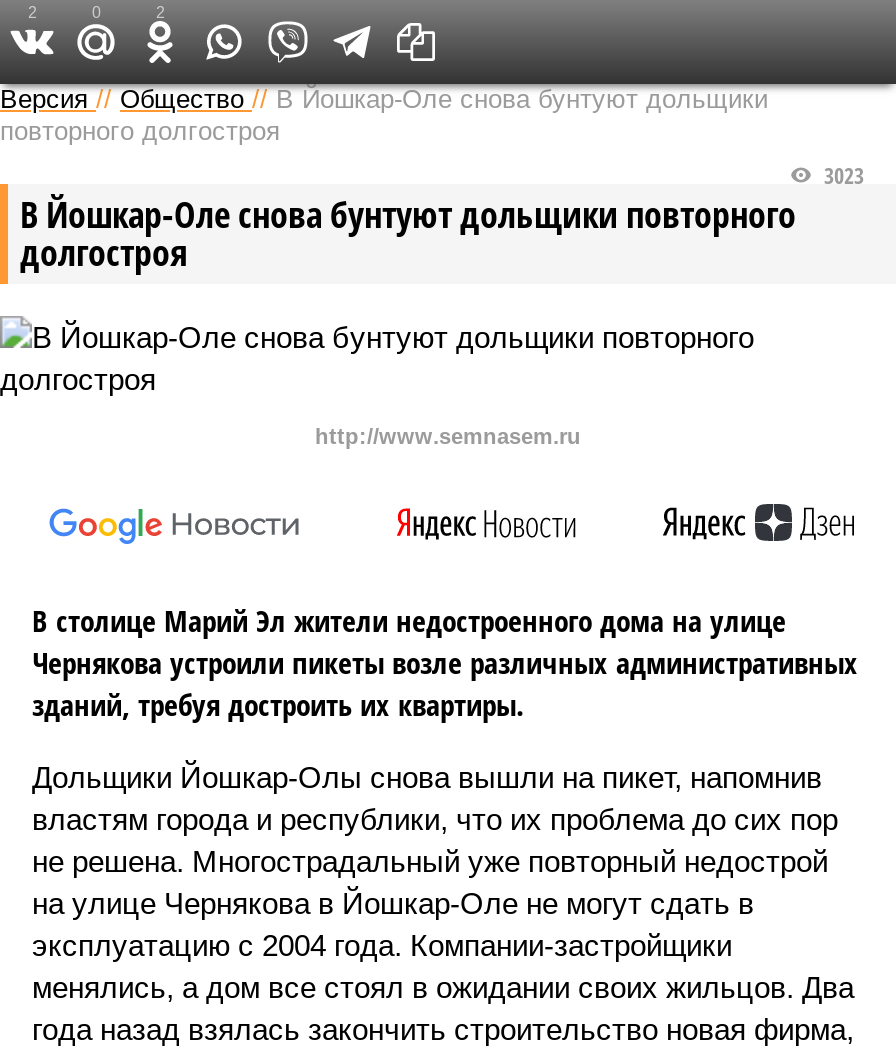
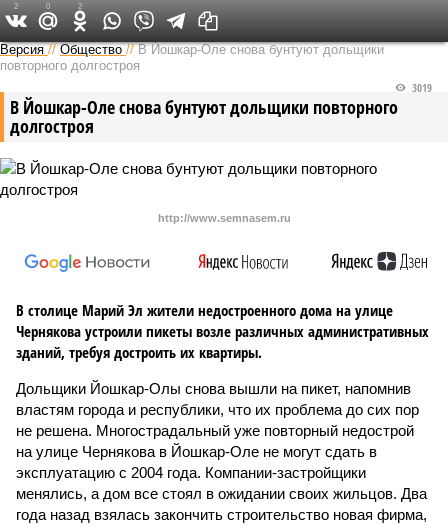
[818,160,864,190] 3023 -> [409,80,432,95] 3019

